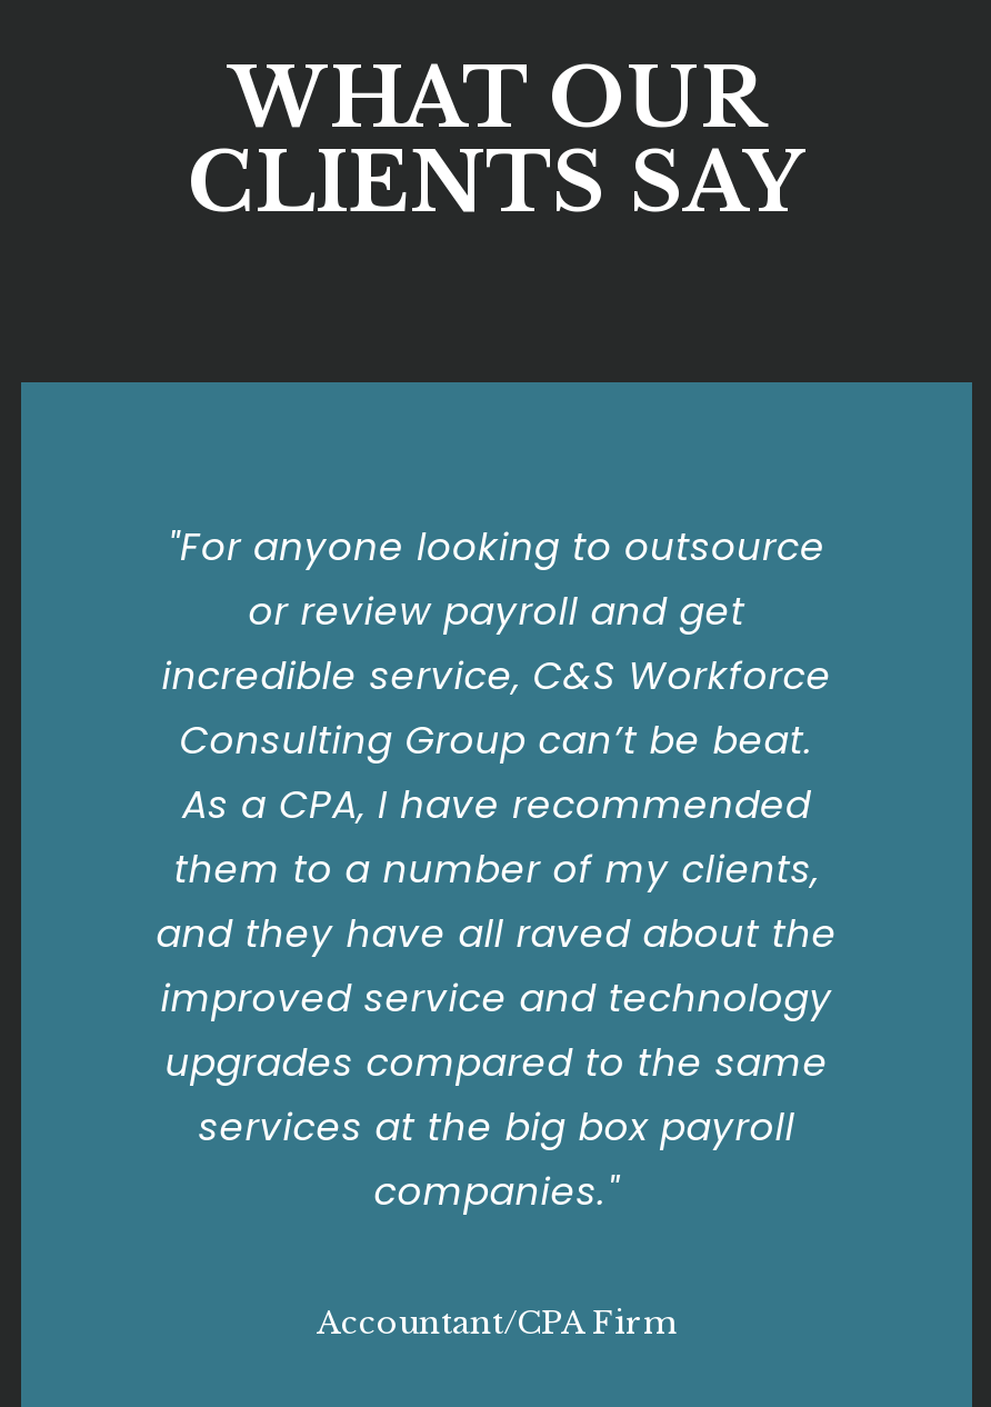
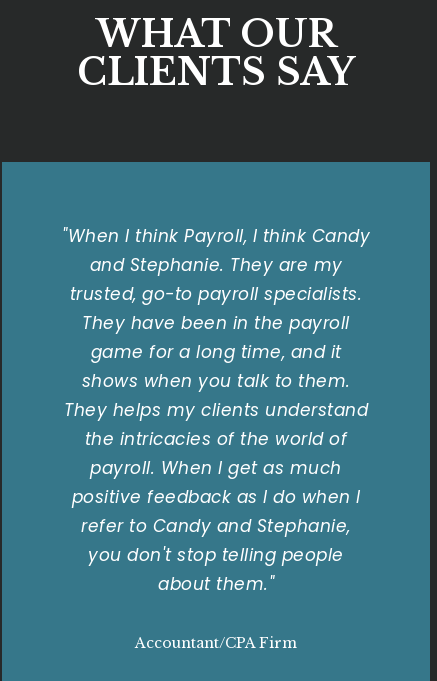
[156,520,837,1218] "For anyone looking to outsource | or review payroll and get | incredible service, C&S Workforce | Consulting Group can’t be beat. | As a CPA, I have recommended | them to a number of my clients, | and they have all raved about the | improved service and technology | upgrades compared to the same | services at the big box payroll | companies." -> [62,224,370,596] "When I think Payroll, I think Candy | and Stephanie. They are my | trusted, go-to payroll specialists. | They have been in the payroll | game for a long time, and it | shows when you talk to them. | They helps my clients understand | the intricacies of the world of | payroll. When I get as much | positive feedback as I do when I | refer to Candy and Stephanie, | you don't stop telling people | about them."

